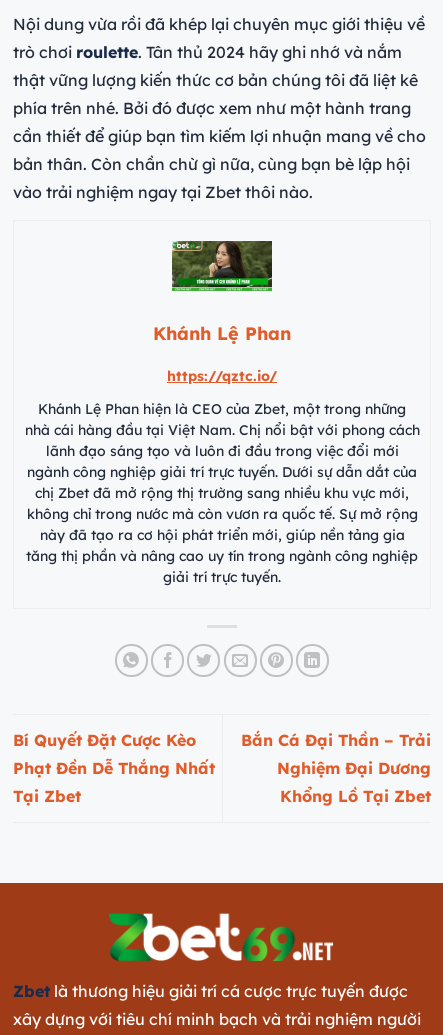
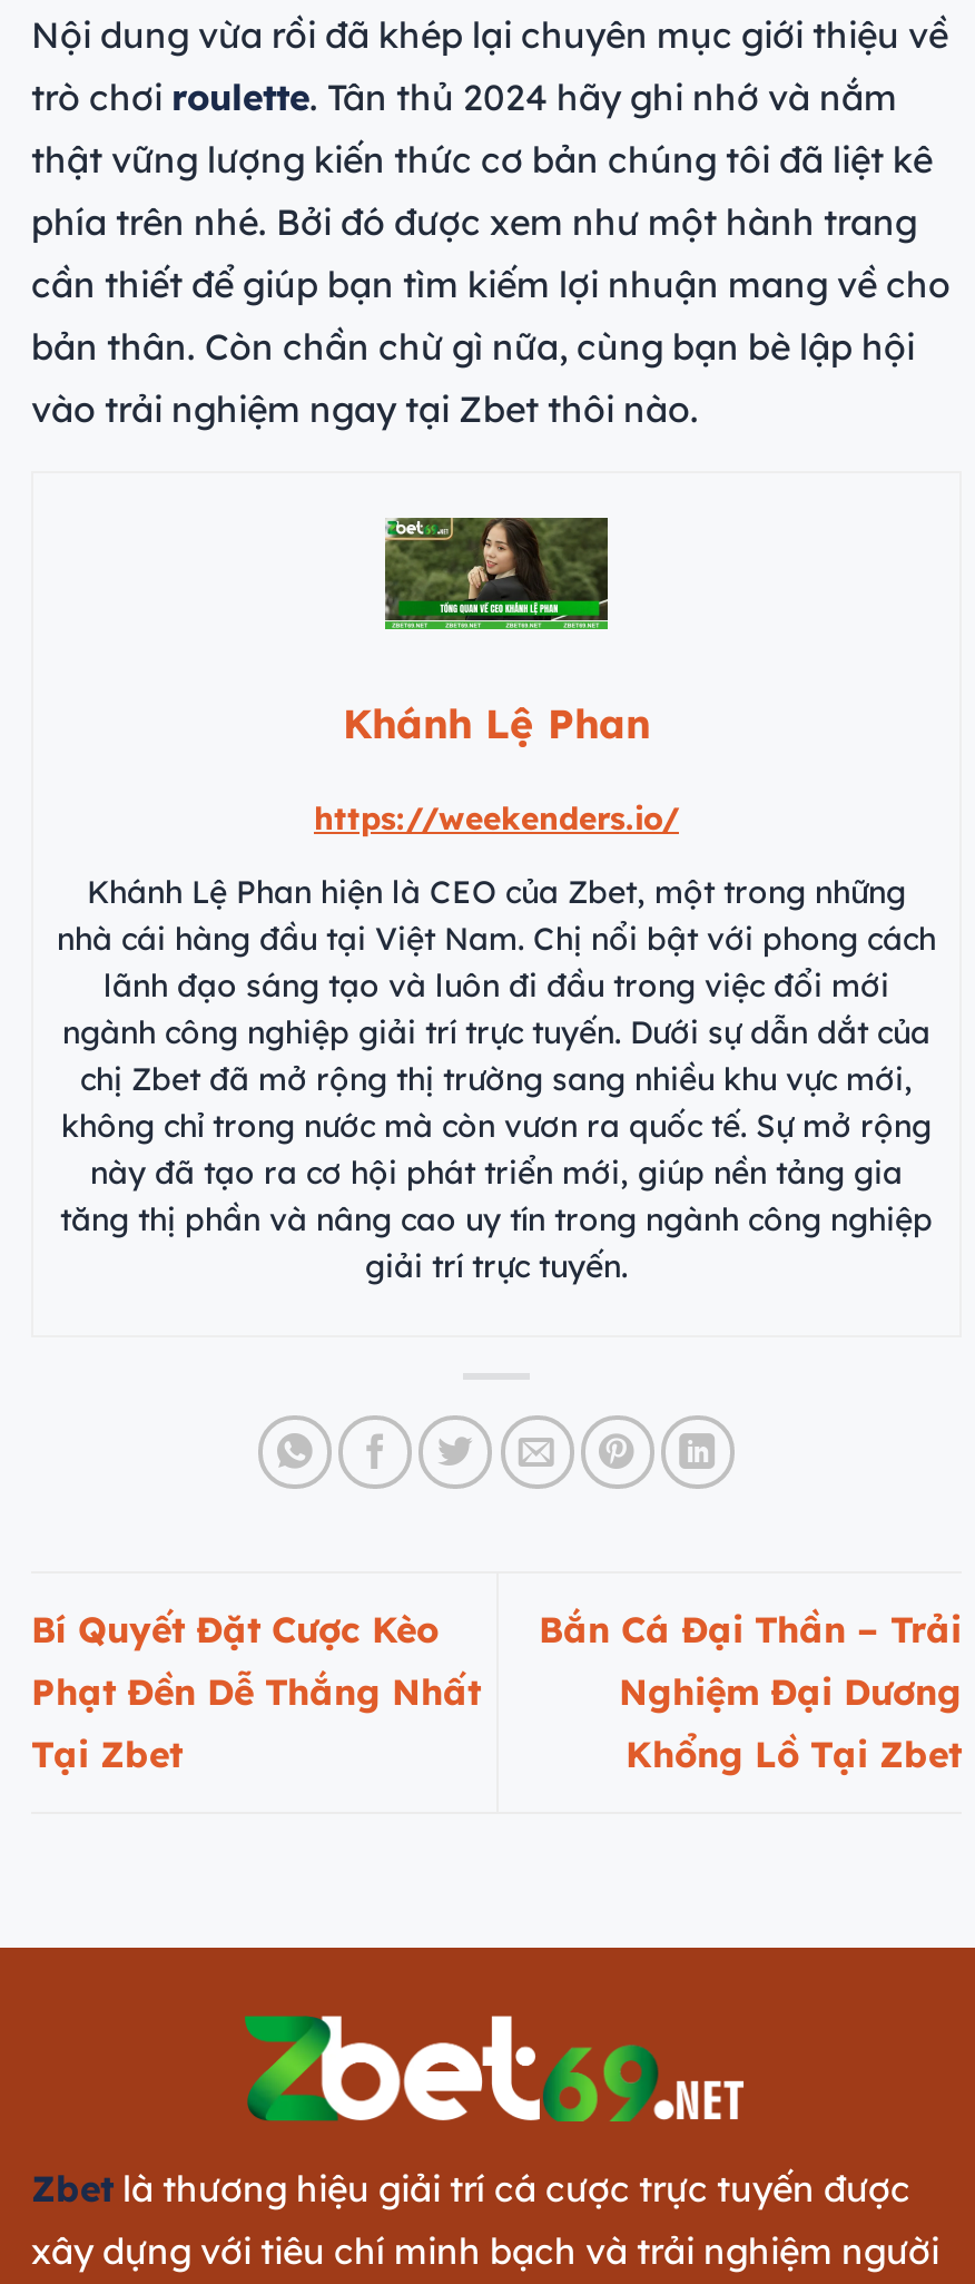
[167,367,277,385] https://qztc.io/ -> [314,798,679,839] https://weekenders.io/

